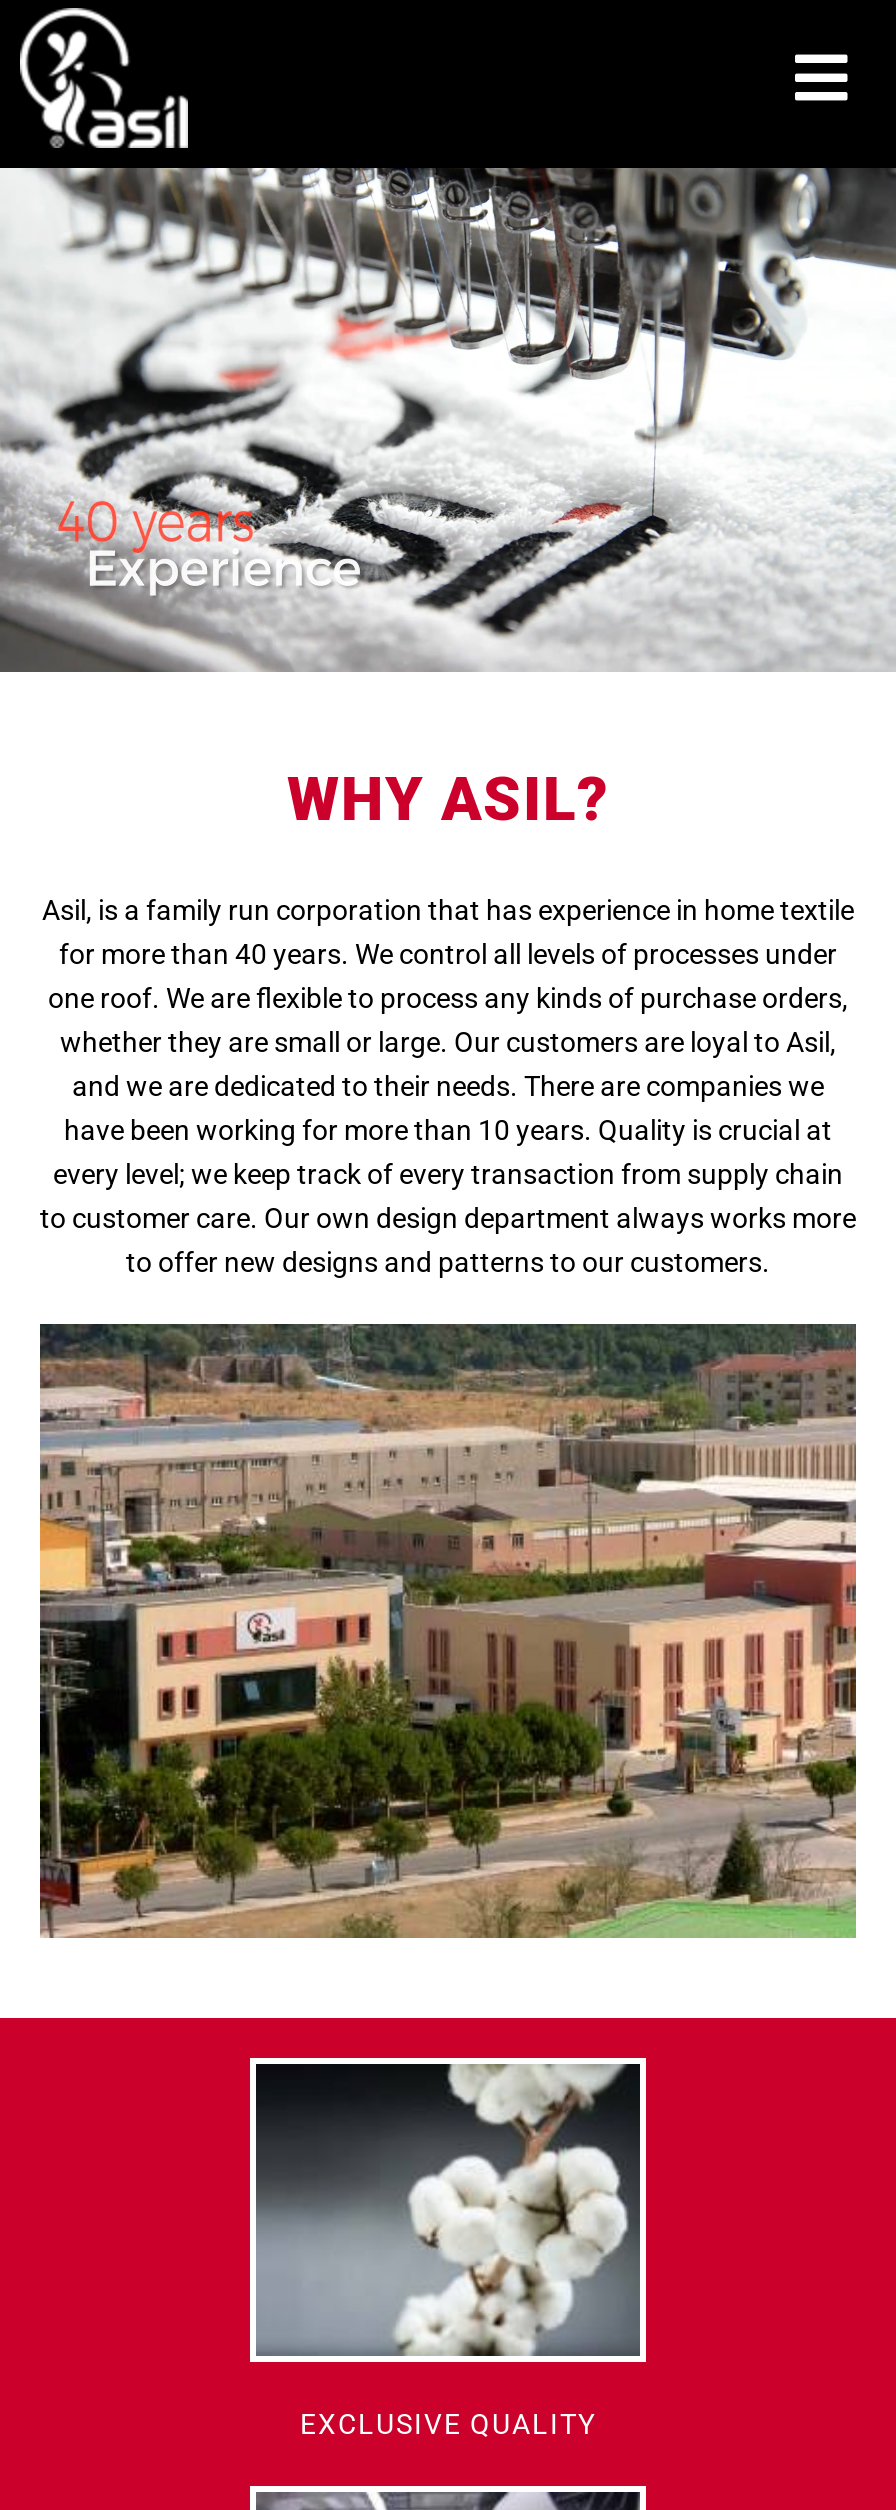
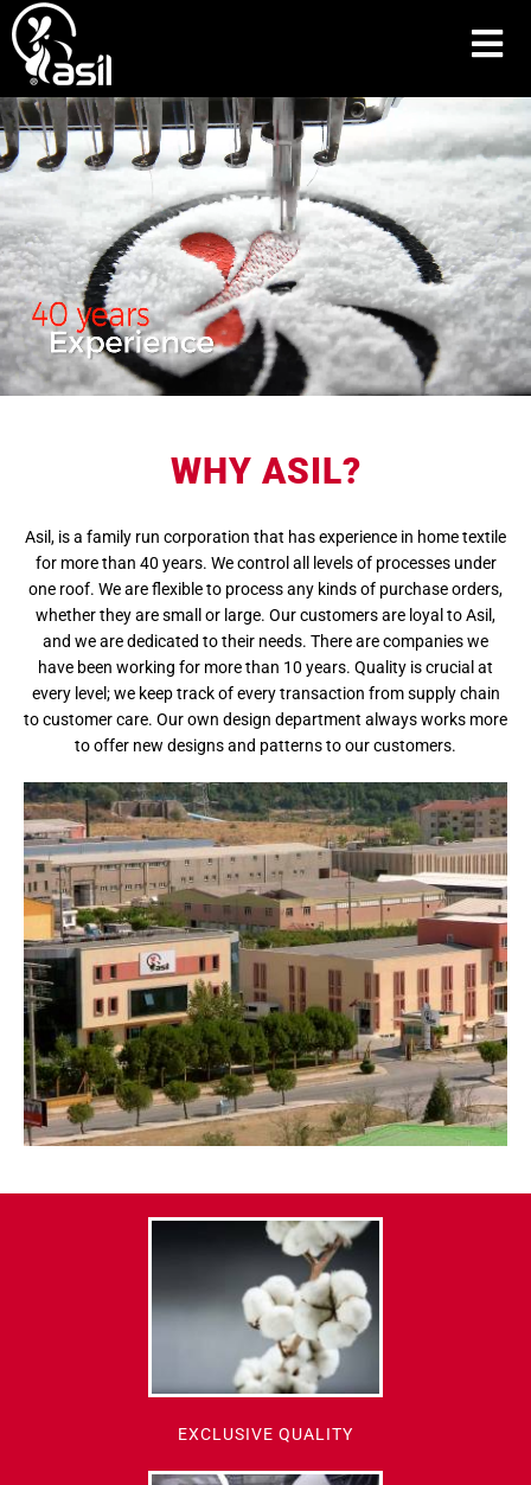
[6,166,890,672] [image] -> [4,96,527,397] [image]

